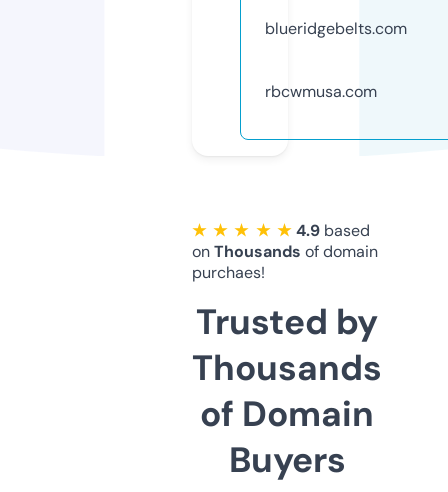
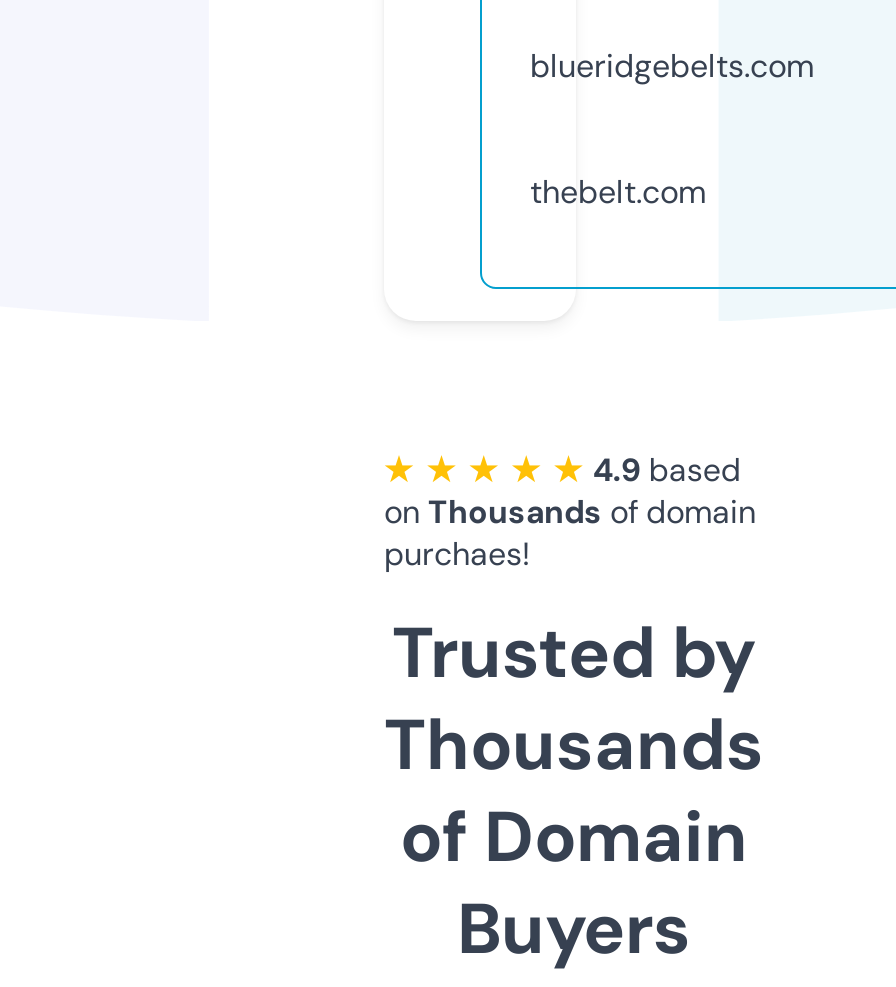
[265,81,377,102] rbcwmusa.com -> [530,171,706,213] thebelt.com

